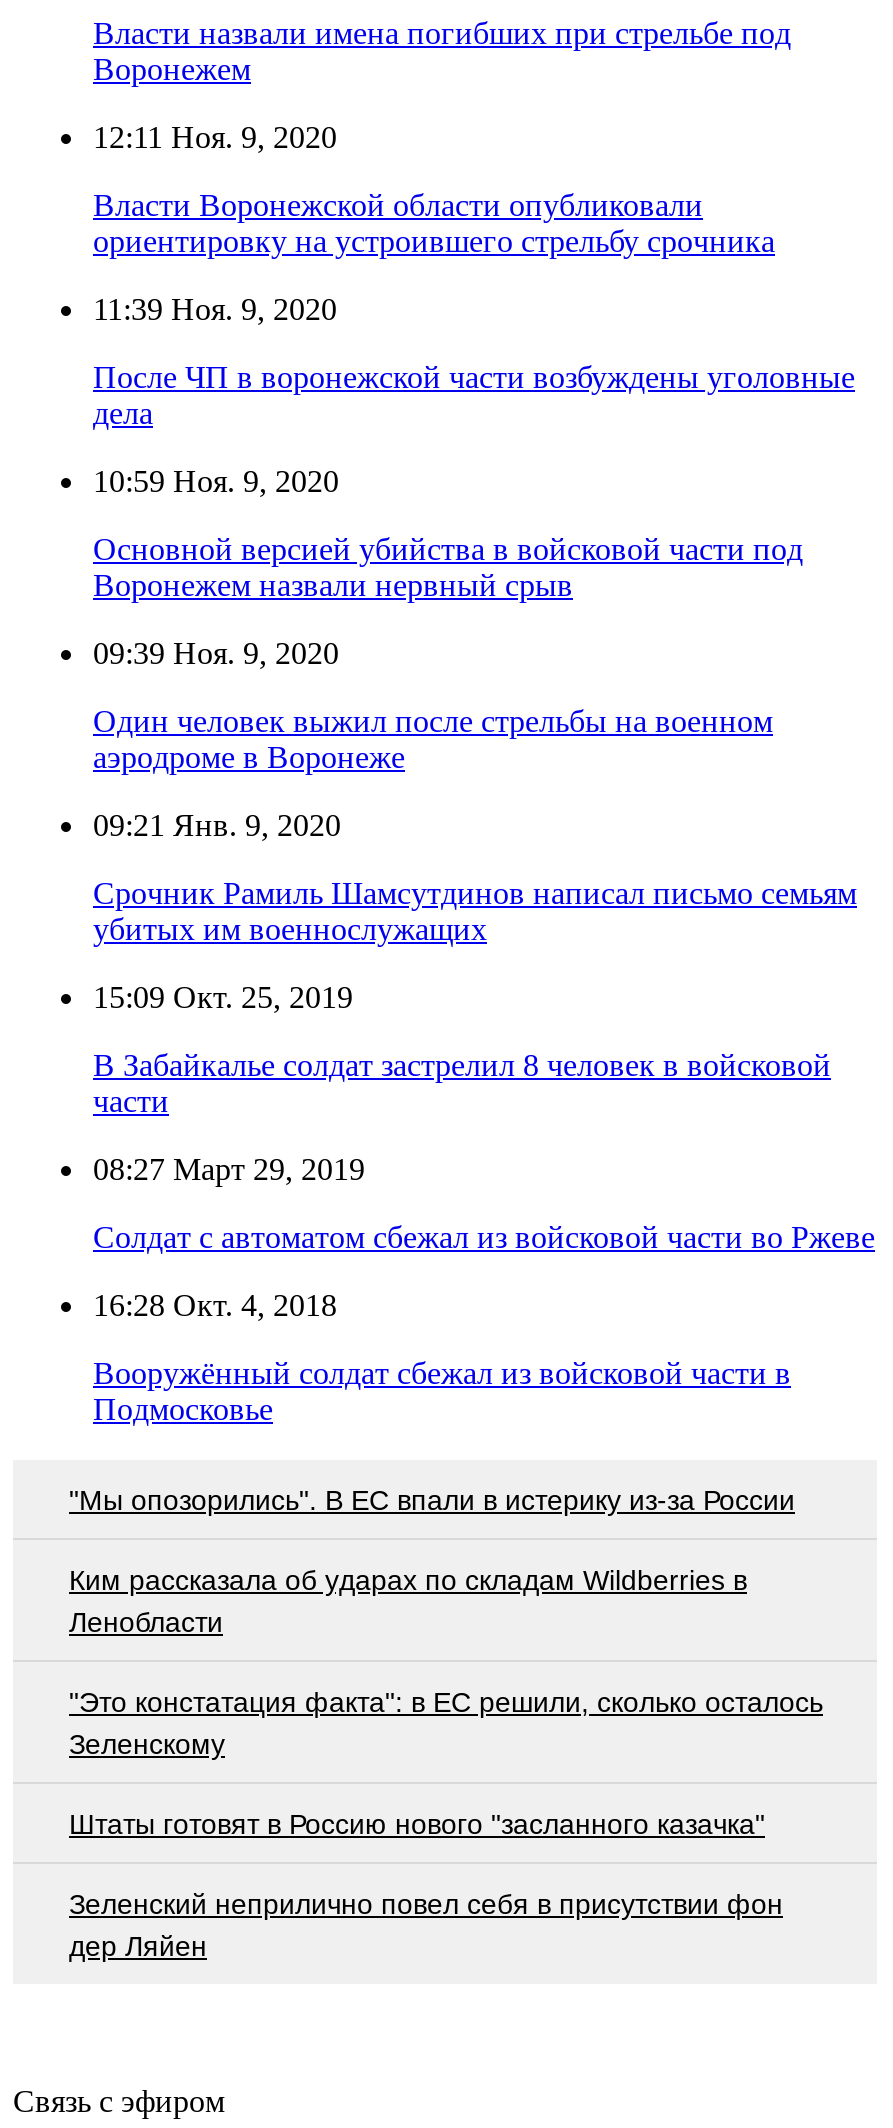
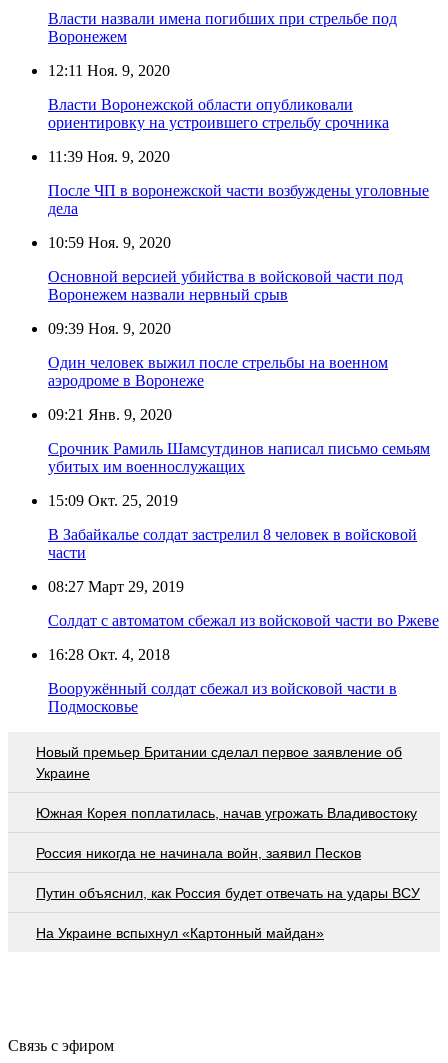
[69,1484,795,1516] "Мы опозорились". В ЕС впали в истерику из-за России -> [36,744,402,781] Новый премьер Британии сделал первое заявление об | Украине
[69,1564,747,1638] Ким рассказала об ударах по складам Wildberries в | Ленобласти -> [36,805,417,821] Южная Корея поплатилась, начав угрожать Владивостоку
[69,1686,823,1760] "Это констатация факта": в ЕС решили, сколько осталось | Зеленскому -> [36,845,361,861] Россия никогда не начинала войн, заявил Песков
[69,1808,765,1840] Штаты готовят в Россию нового "засланного казачка" -> [36,885,420,901] Путин объяснил, как Россия будет отвечать на удары ВСУ
[69,1888,783,1962] Зеленский неприлично повел cебя в присутствии фон | дер Ляйен -> [36,925,324,941] На Украине вспыхнул «Картонный майдан»

